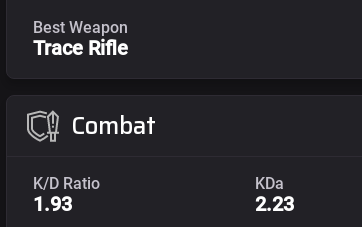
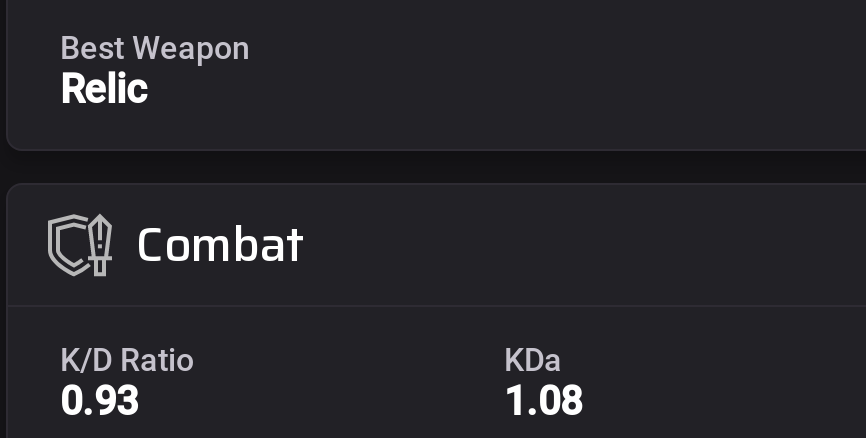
[33,36,128,60] Trace Rifle -> [60,65,146,113] Relic
[33,192,72,216] 1.93 -> [60,377,138,425] 0.93
[255,192,294,216] 2.23 -> [504,377,582,425] 1.08

